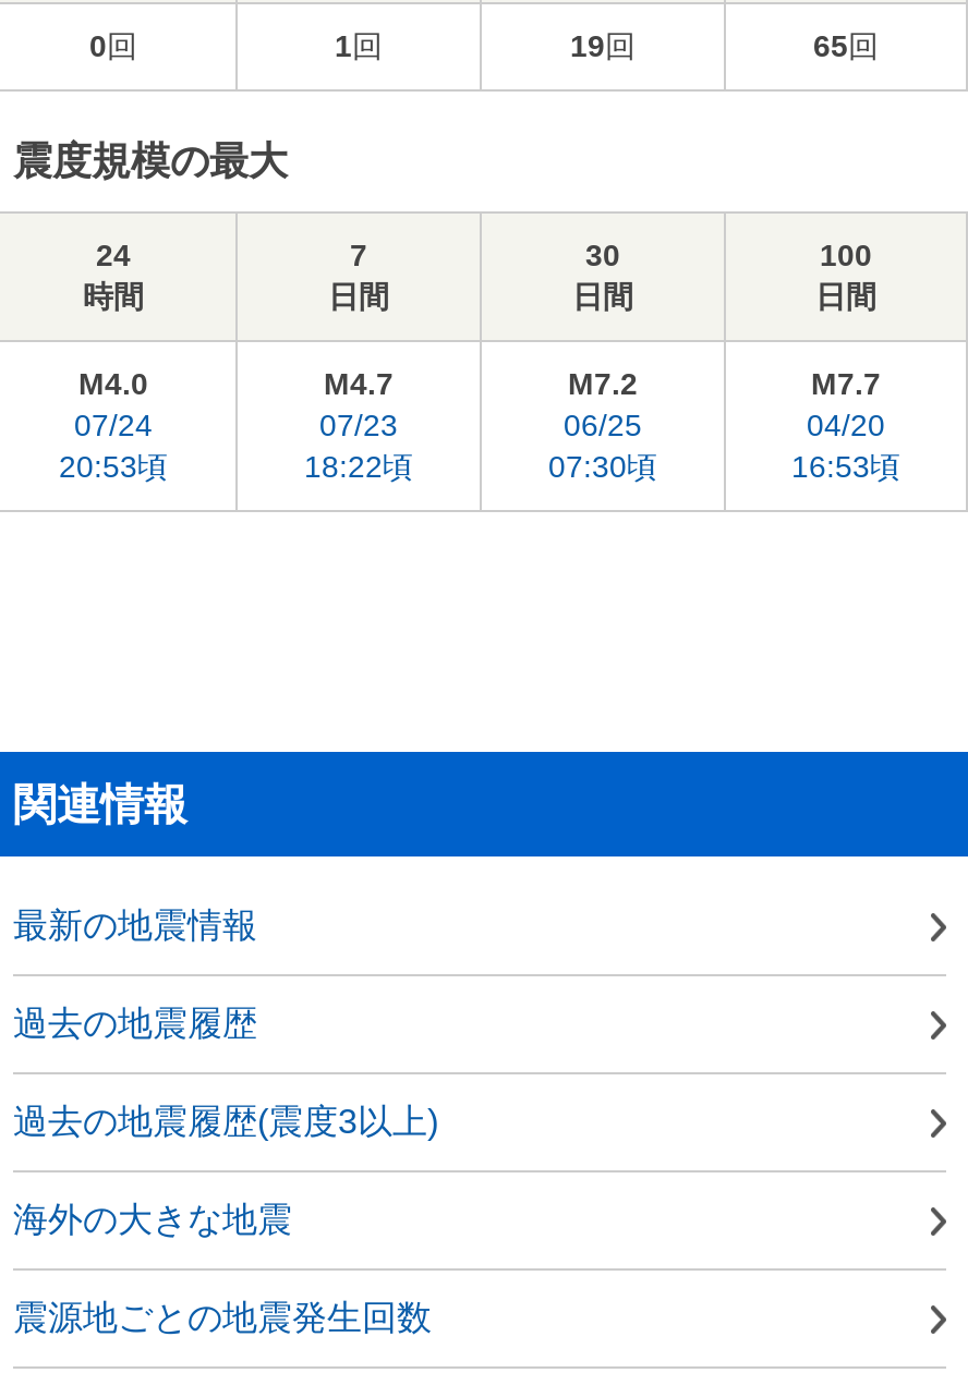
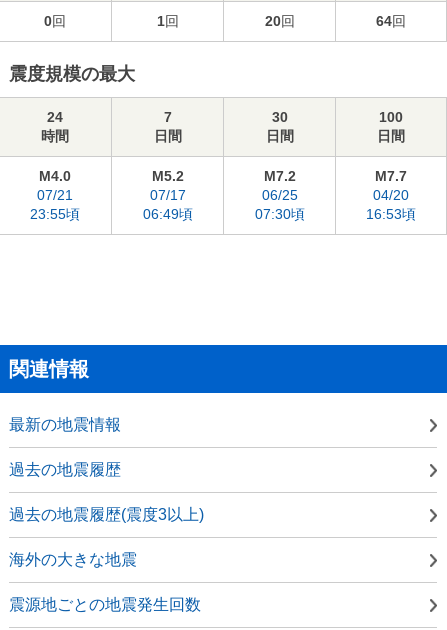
[570,28,636,63] 19回 -> [264,13,294,29] 20回
[813,28,879,63] 65回 -> [376,13,406,29] 64回
[304,366,413,484] M4.7 | 07/23 | 18:22頃 -> [142,168,192,222] M5.2 | 07/17 | 06:49頃
[59,408,168,484] 07/24 | 20:53頃 -> [30,187,80,222] 07/21 | 23:55頃

